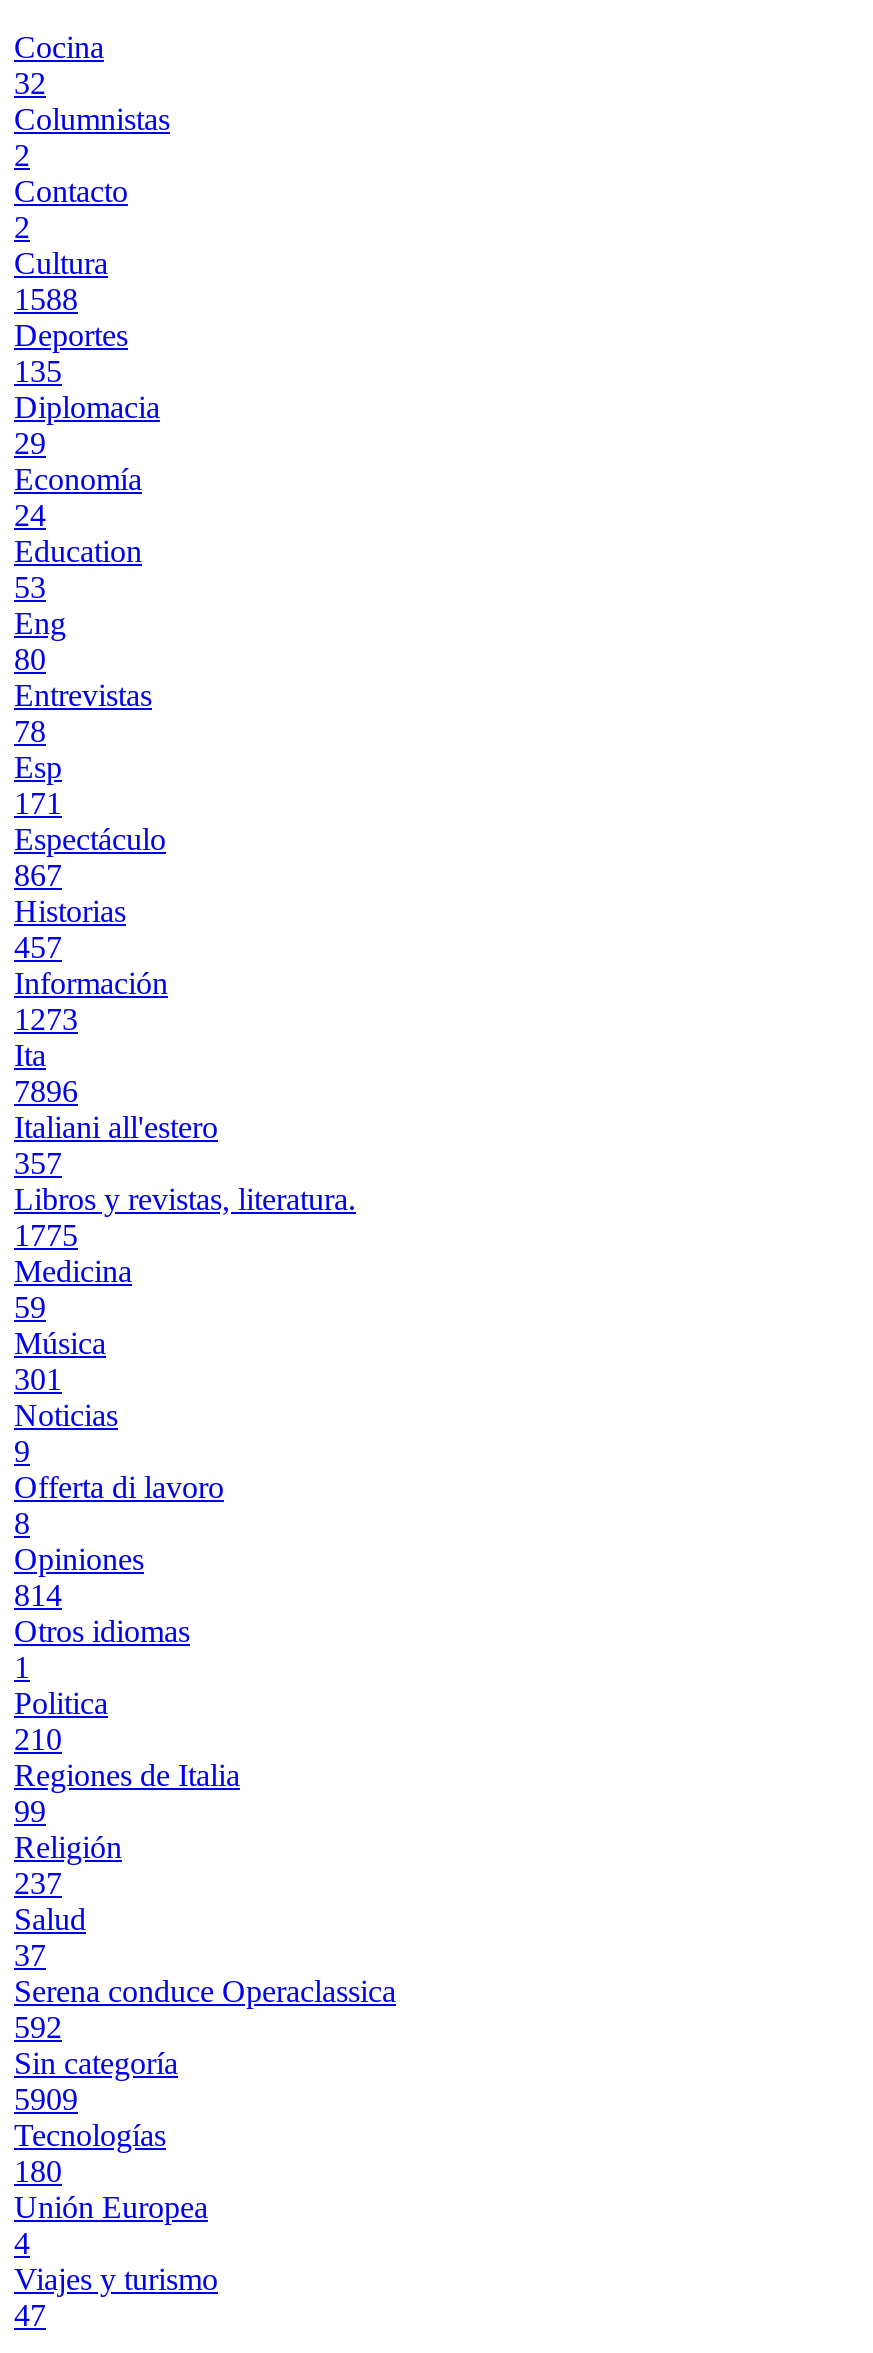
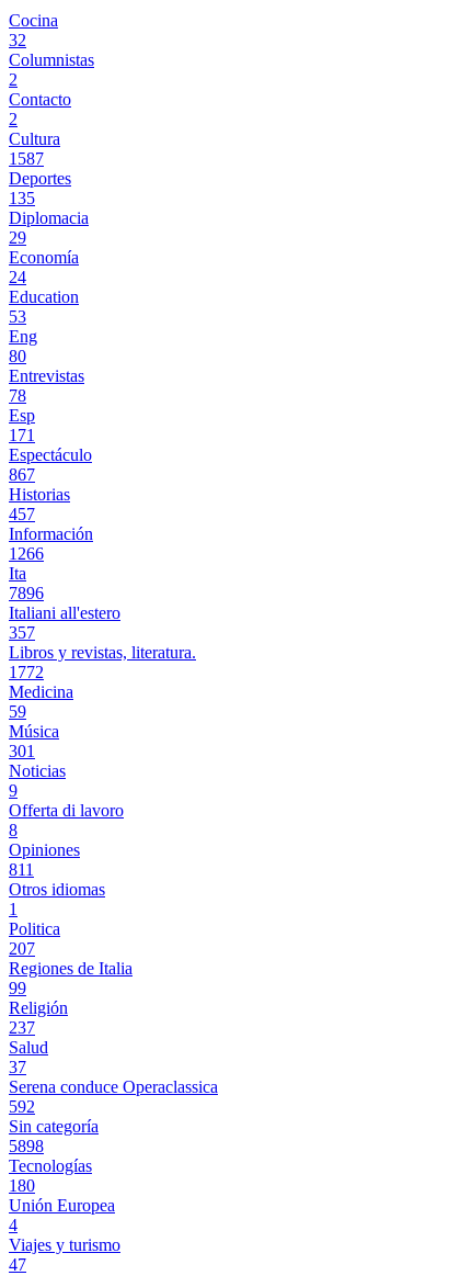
[14,282,78,316] 1588 -> [9,149,44,168] 1587
[14,1002,78,1036] 1273 -> [9,544,44,563] 1266
[14,1218,78,1252] 1775 -> [9,663,44,681] 1772
[14,1578,62,1612] 814 -> [9,860,34,879] 811
[14,1722,62,1756] 210 -> [9,939,35,958] 207
[14,2082,78,2116] 5909 -> [9,1137,44,1155] 5898

